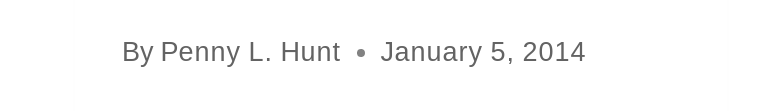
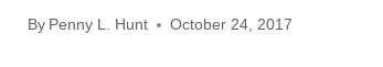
[122,37,586,67] By Penny L. Hunt January 5, 2014 -> [27,17,292,33] By Penny L. Hunt October 24, 2017

